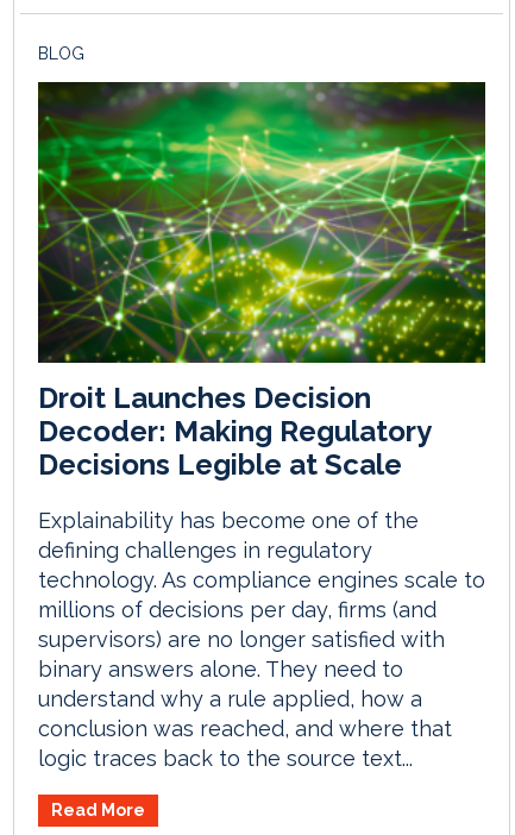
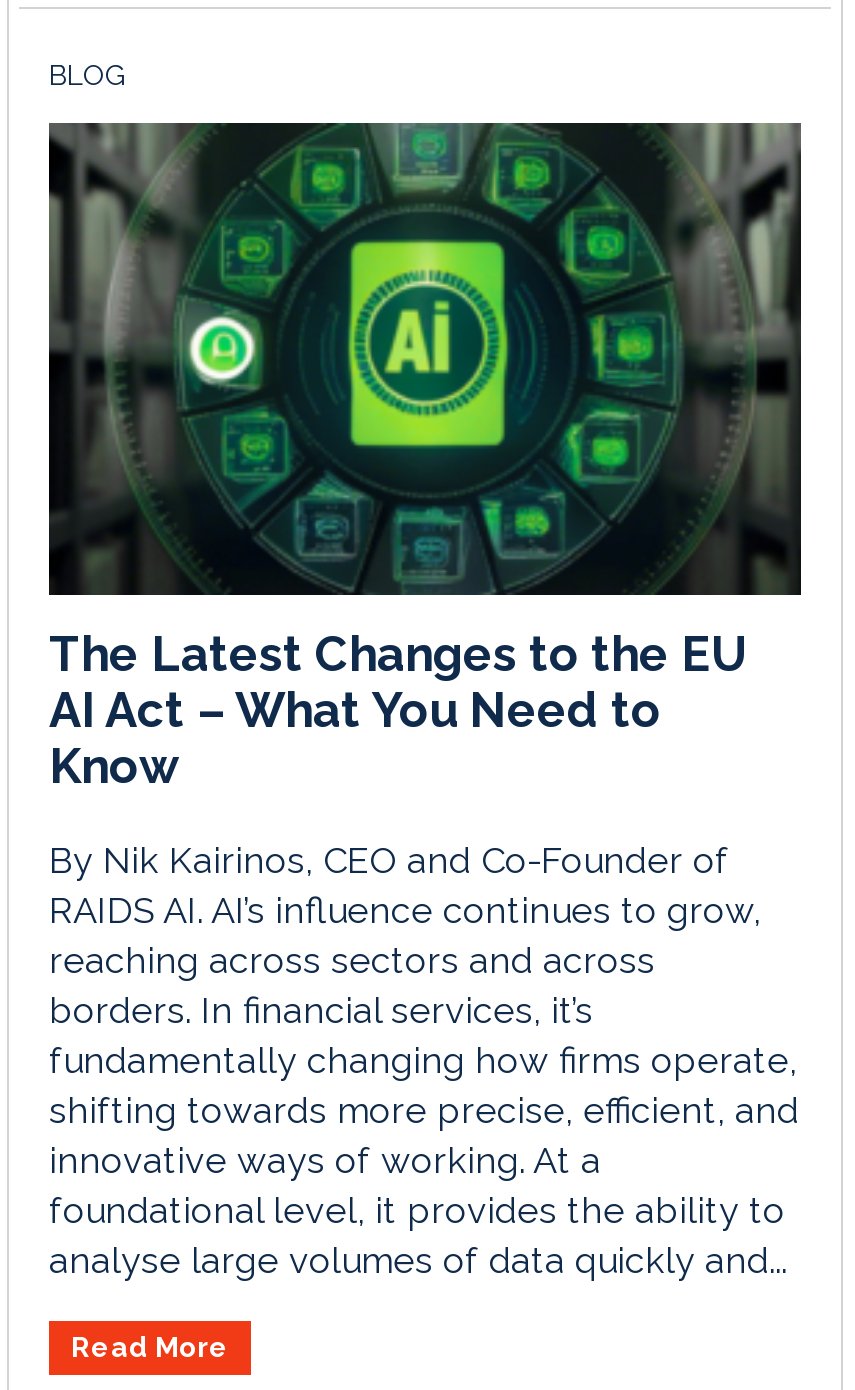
[37,81,486,481] [image] | Droit Launches Decision | Decoder: Making Regulatory | Decisions Legible at Scale -> [47,121,803,794] [image] | The Latest Changes to the EU | AI Act – What You Need to | Know
[38,507,485,770] Explainability has become one of the | defining challenges in regulatory | technology. As compliance engines scale to | millions of decisions per day, firms (and | supervisors) are no longer satisfied with | binary answers alone. They need to | understand why a rule applied, how a | conclusion was reached, and where that | logic traces back to the source text... -> [49,838,799,1280] By Nik Kairinos, CEO and Co-Founder of | RAIDS AI. AI’s influence continues to grow, | reaching across sectors and across | borders. In financial services, it’s | fundamentally changing how firms operate, | shifting towards more precise, efficient, and | innovative ways of working. At a | foundational level, it provides the ability to | analyse large volumes of data quickly and...

